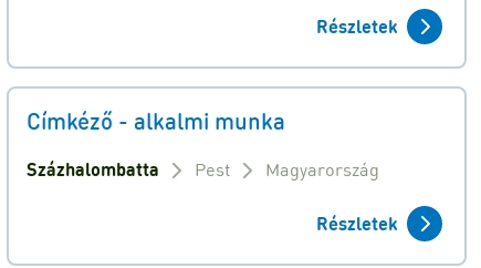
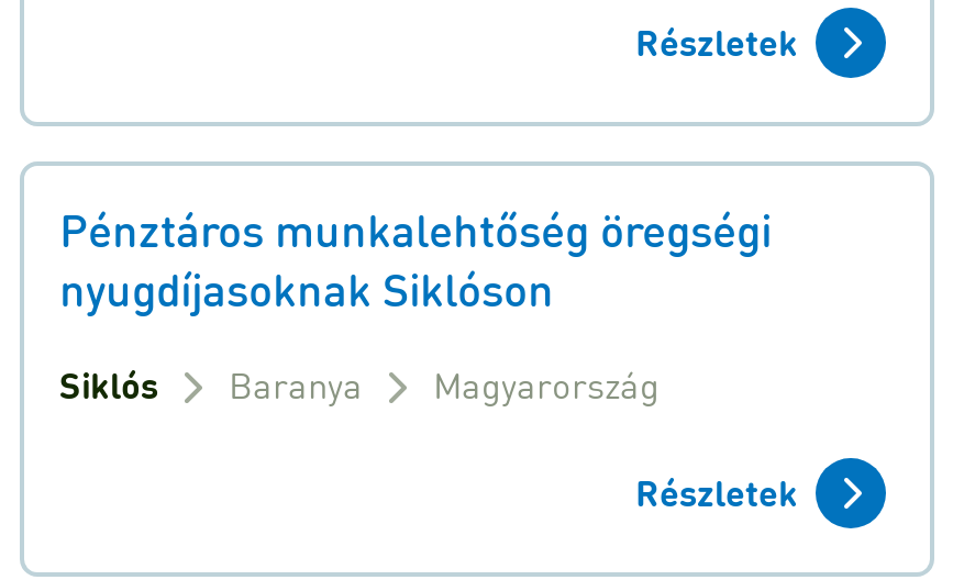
[27,106,285,135] Címkéző - alkalmi munka -> [59,201,772,317] Pénztáros munkalehtőség öregségi | nyugdíjasoknak Siklóson
[27,157,230,180] Százhalombatta | Pest -> [59,361,363,407] Siklós | Baranya

